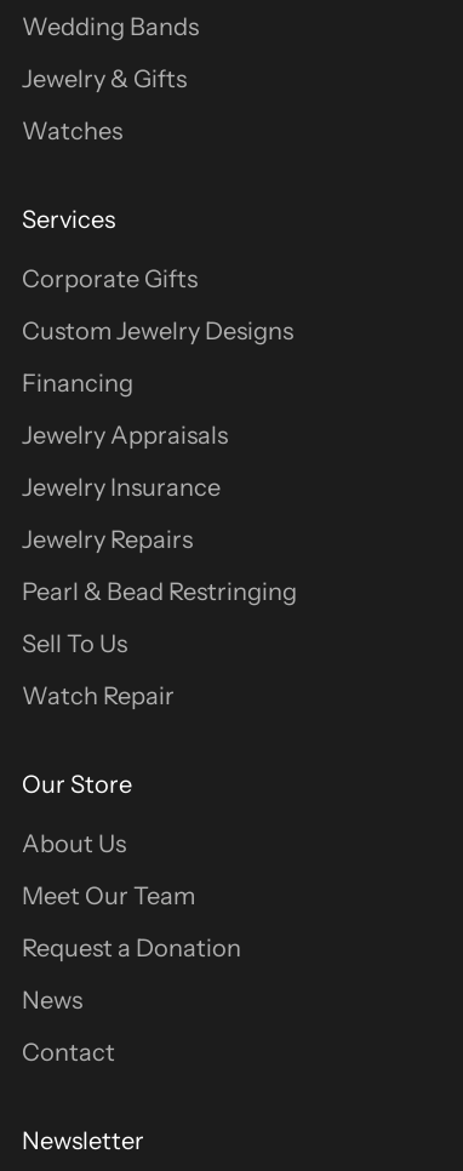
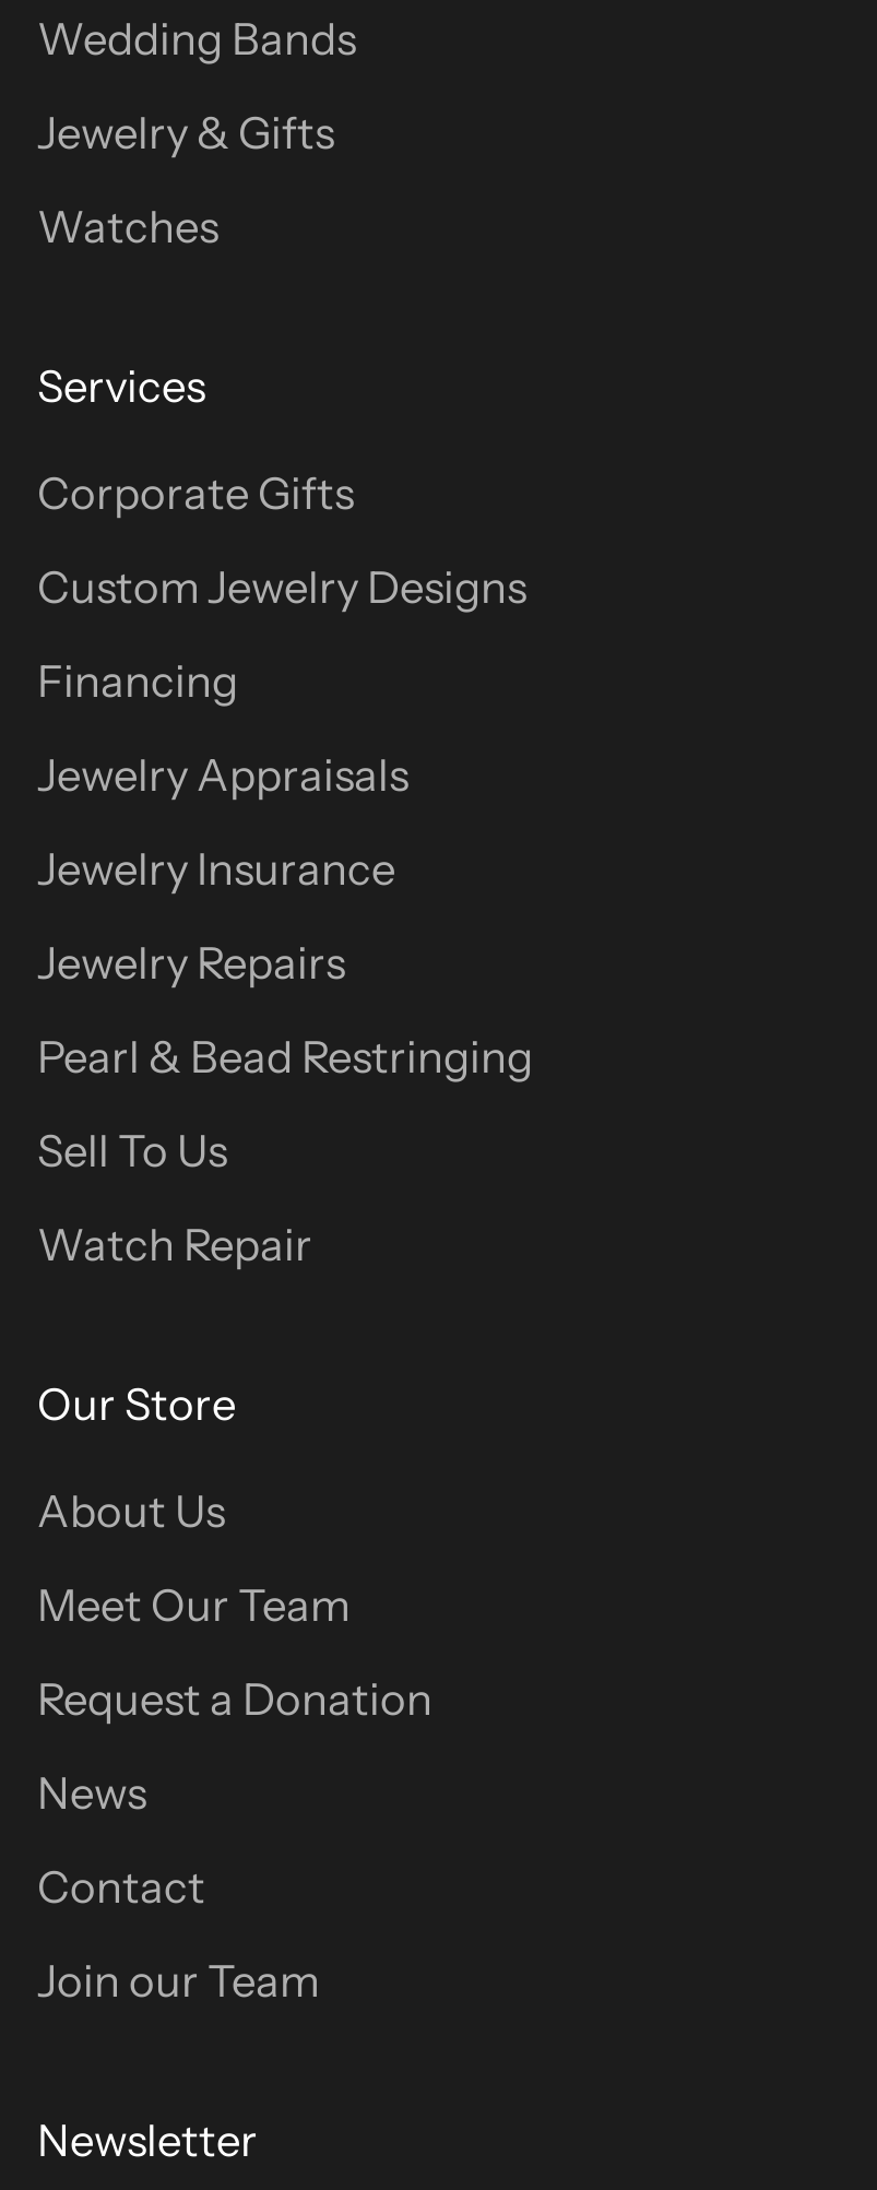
none -> [37,1956,319,2008] Join our Team

